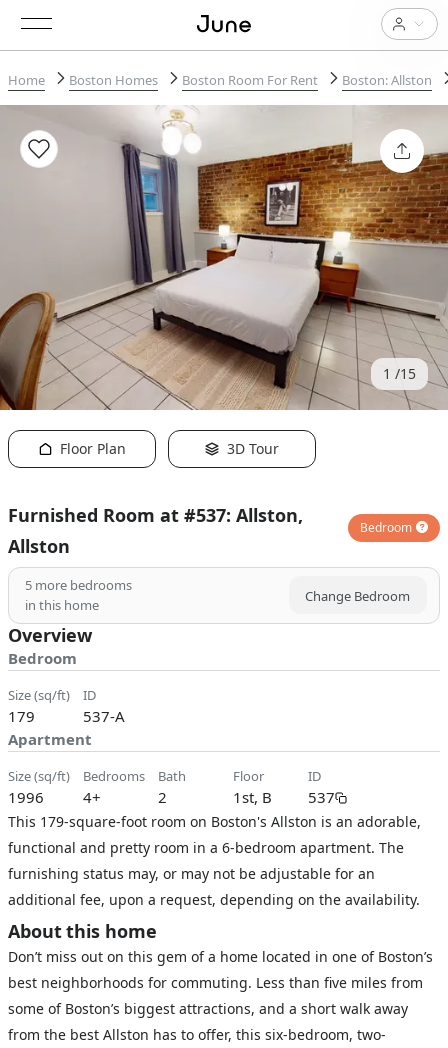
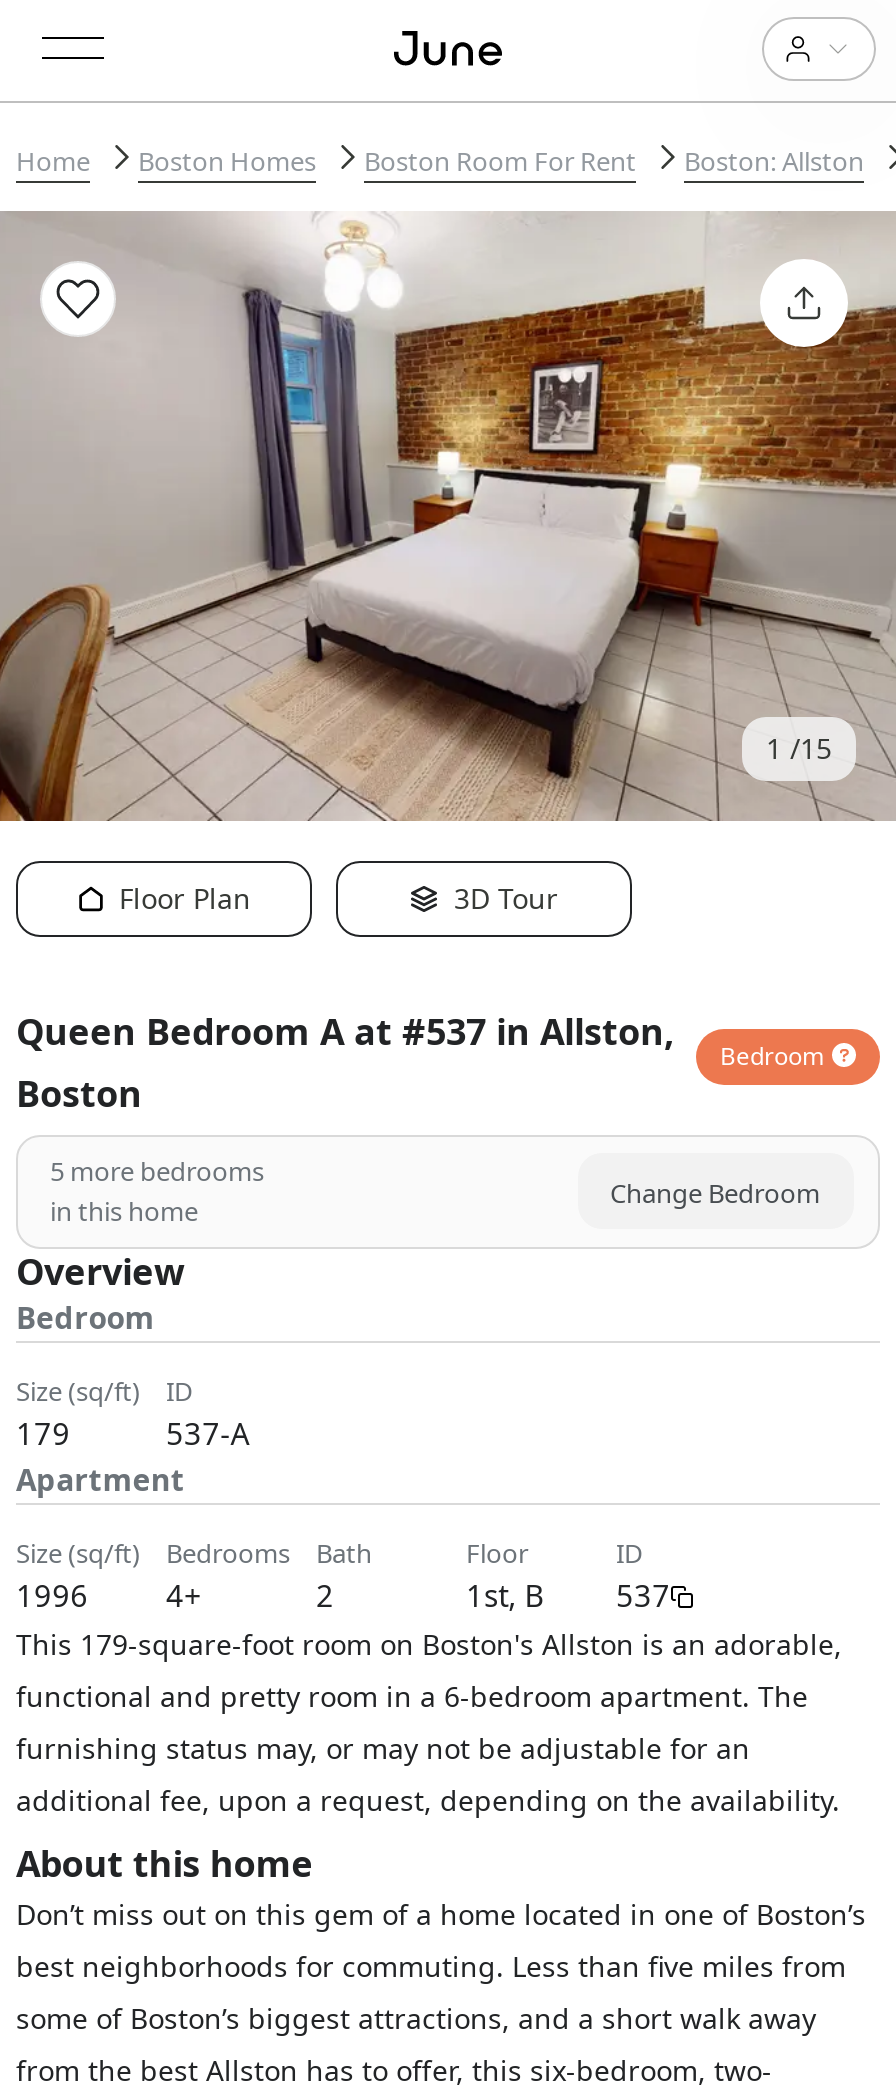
[8,503,303,558] Furnished Room at #537: Allston, | Allston -> [16,1007,674,1117] Queen Bedroom A at #537 in Allston, | Boston

